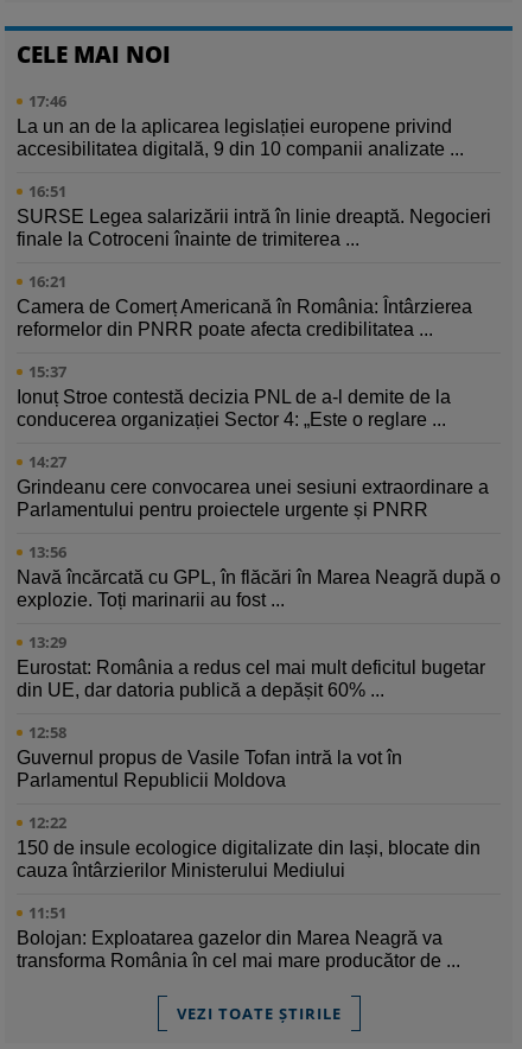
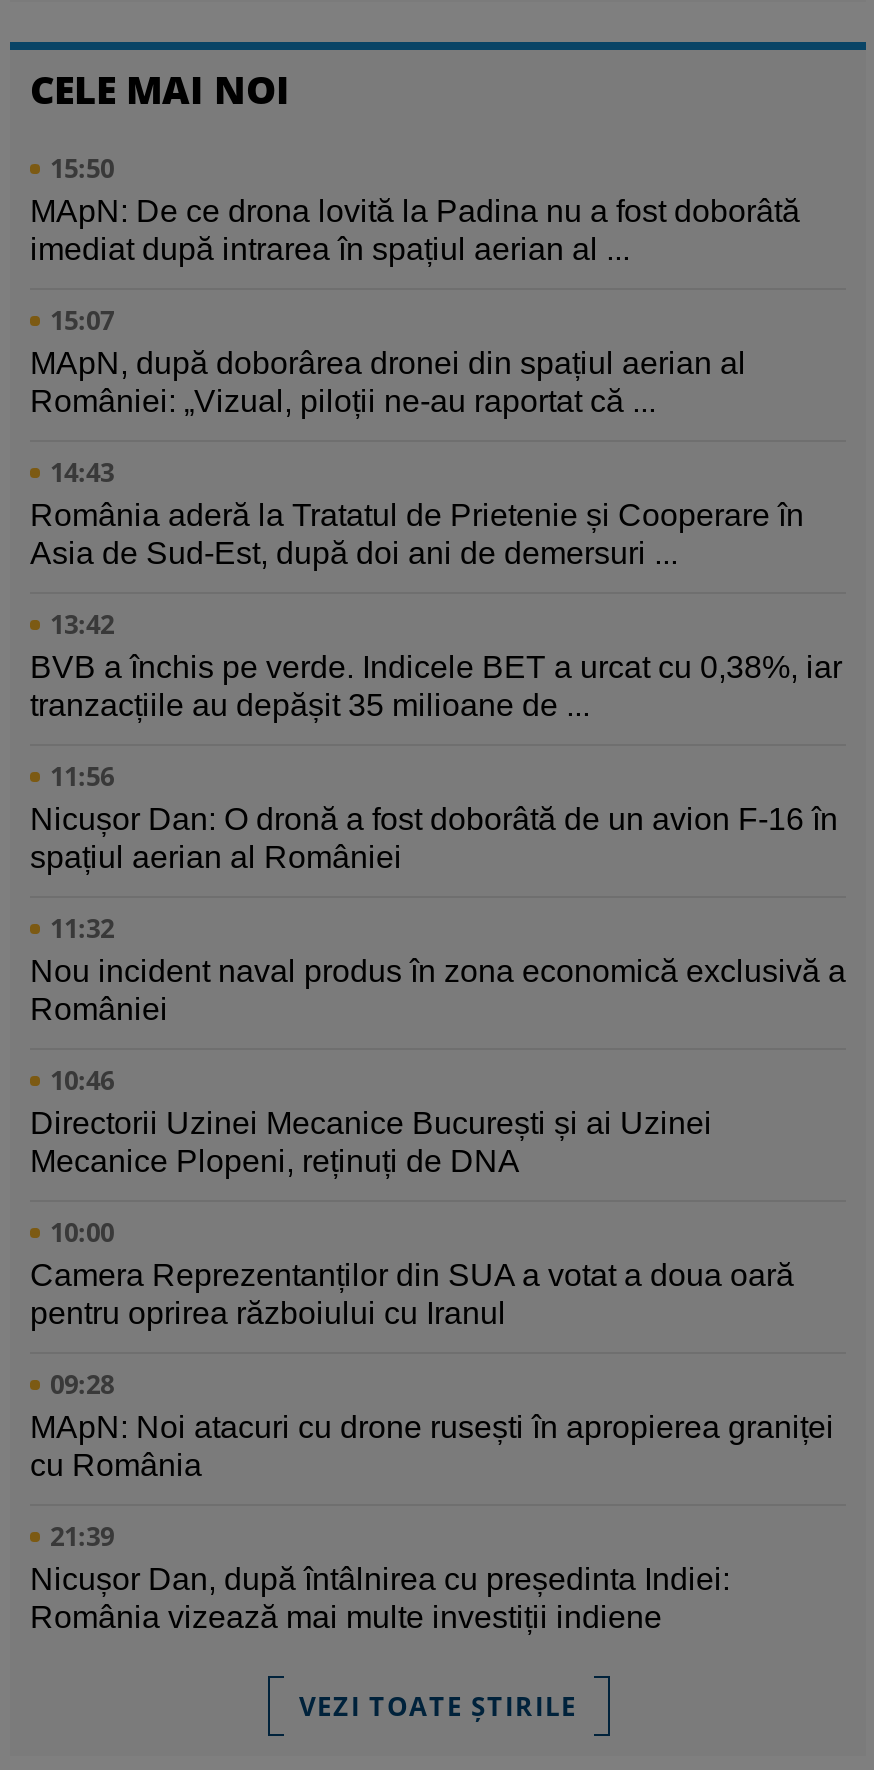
[17,91,464,160] 17:46 | La un an de la aplicarea legislației europene privind | accesibilitatea digitală, 9 din 10 companii analizate ... -> [30,151,800,267] 15:50 | MApN: De ce drona lovită la Padina nu a fost doborâtă | imediat după intrarea în spațiul aerian al ...
[17,181,491,250] 16:51 | SURSE Legea salarizării intră în linie dreaptă. Negocieri | finale la Cotroceni înainte de trimiterea ... -> [30,303,746,419] 15:07 | MApN, după doborârea dronei din spațiul aerian al | României: „Vizual, piloții ne-au raportat că ...
[17,271,472,340] 16:21 | Camera de Comerț Americană în România: Întârzierea | reformelor din PNRR poate afecta credibilitatea ... -> [30,455,804,571] 14:43 | România aderă la Tratatul de Prietenie și Cooperare în | Asia de Sud-Est, după doi ani de demersuri ...
[17,361,451,430] 15:37 | Ionuț Stroe contestă decizia PNL de a-l demite de la | conducerea organizației Sector 4: „Este o reglare ... -> [30,607,842,723] 13:42 | BVB a închis pe verde. Indicele BET a urcat cu 0,38%, iar | tranzacțiile au depășit 35 milioane de ...
[17,452,489,520] 14:27 | Grindeanu cere convocarea unei sesiuni extraordinare a | Parlamentului pentru proiectele urgente și PNRR -> [30,759,838,875] 11:56 | Nicușor Dan: O dronă a fost doborâtă de un avion F-16 în | spațiul aerian al României
[17,542,501,611] 13:56 | Navă încărcată cu GPL, în flăcări în Marea Neagră după o | explozie. Toți marinarii au fost ... -> [30,911,846,1027] 11:32 | Nou incident naval produs în zona economică exclusivă a | României
[17,632,485,701] 13:29 | Eurostat: România a redus cel mai mult deficitul bugetar | din UE, dar datoria publică a depășit 60% ... -> [30,1063,712,1179] 10:46 | Directorii Uzinei Mecanice București și ai Uzinei | Mecanice Plopeni, reținuți de DNA
[17,722,402,791] 12:58 | Guvernul propus de Vasile Tofan intră la vot în | Parlamentul Republicii Moldova -> [30,1215,794,1331] 10:00 | Camera Reprezentanților din SUA a votat a doua oară | pentru oprirea războiului cu Iranul
[17,812,480,881] 12:22 | 150 de insule ecologice digitalizate din Iași, blocate din | cauza întârzierilor Ministerului Mediului -> [30,1367,834,1483] 09:28 | MApN: Noi atacuri cu drone rusești în apropierea graniței | cu România
[17,902,460,971] 11:51 | Bolojan: Exploatarea gazelor din Marea Neagră va | transforma România în cel mai mare producător de ... -> [30,1519,730,1635] 21:39 | Nicușor Dan, după întâlnirea cu președinta Indiei: | România vizează mai multe investiții indiene

